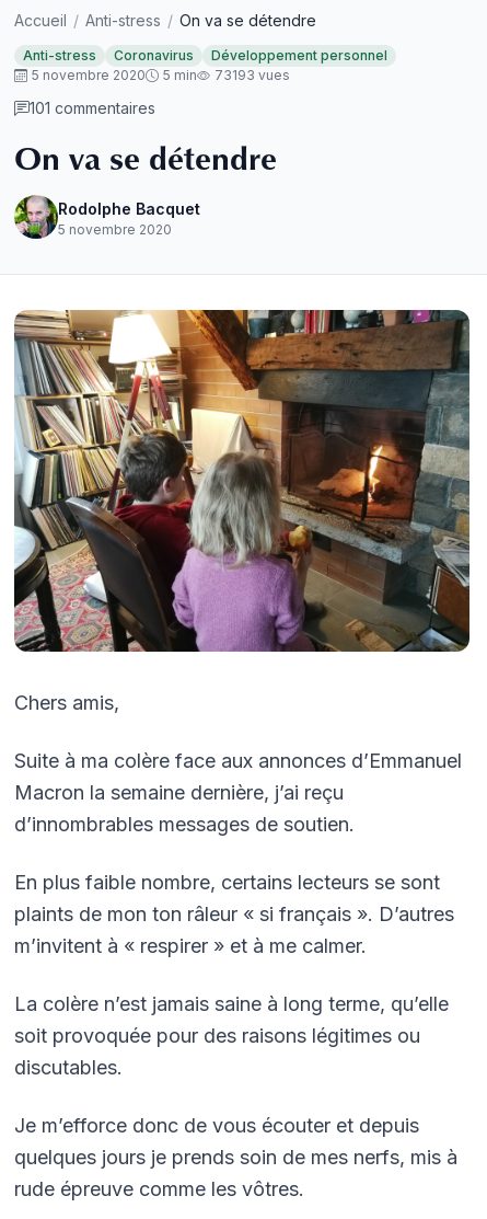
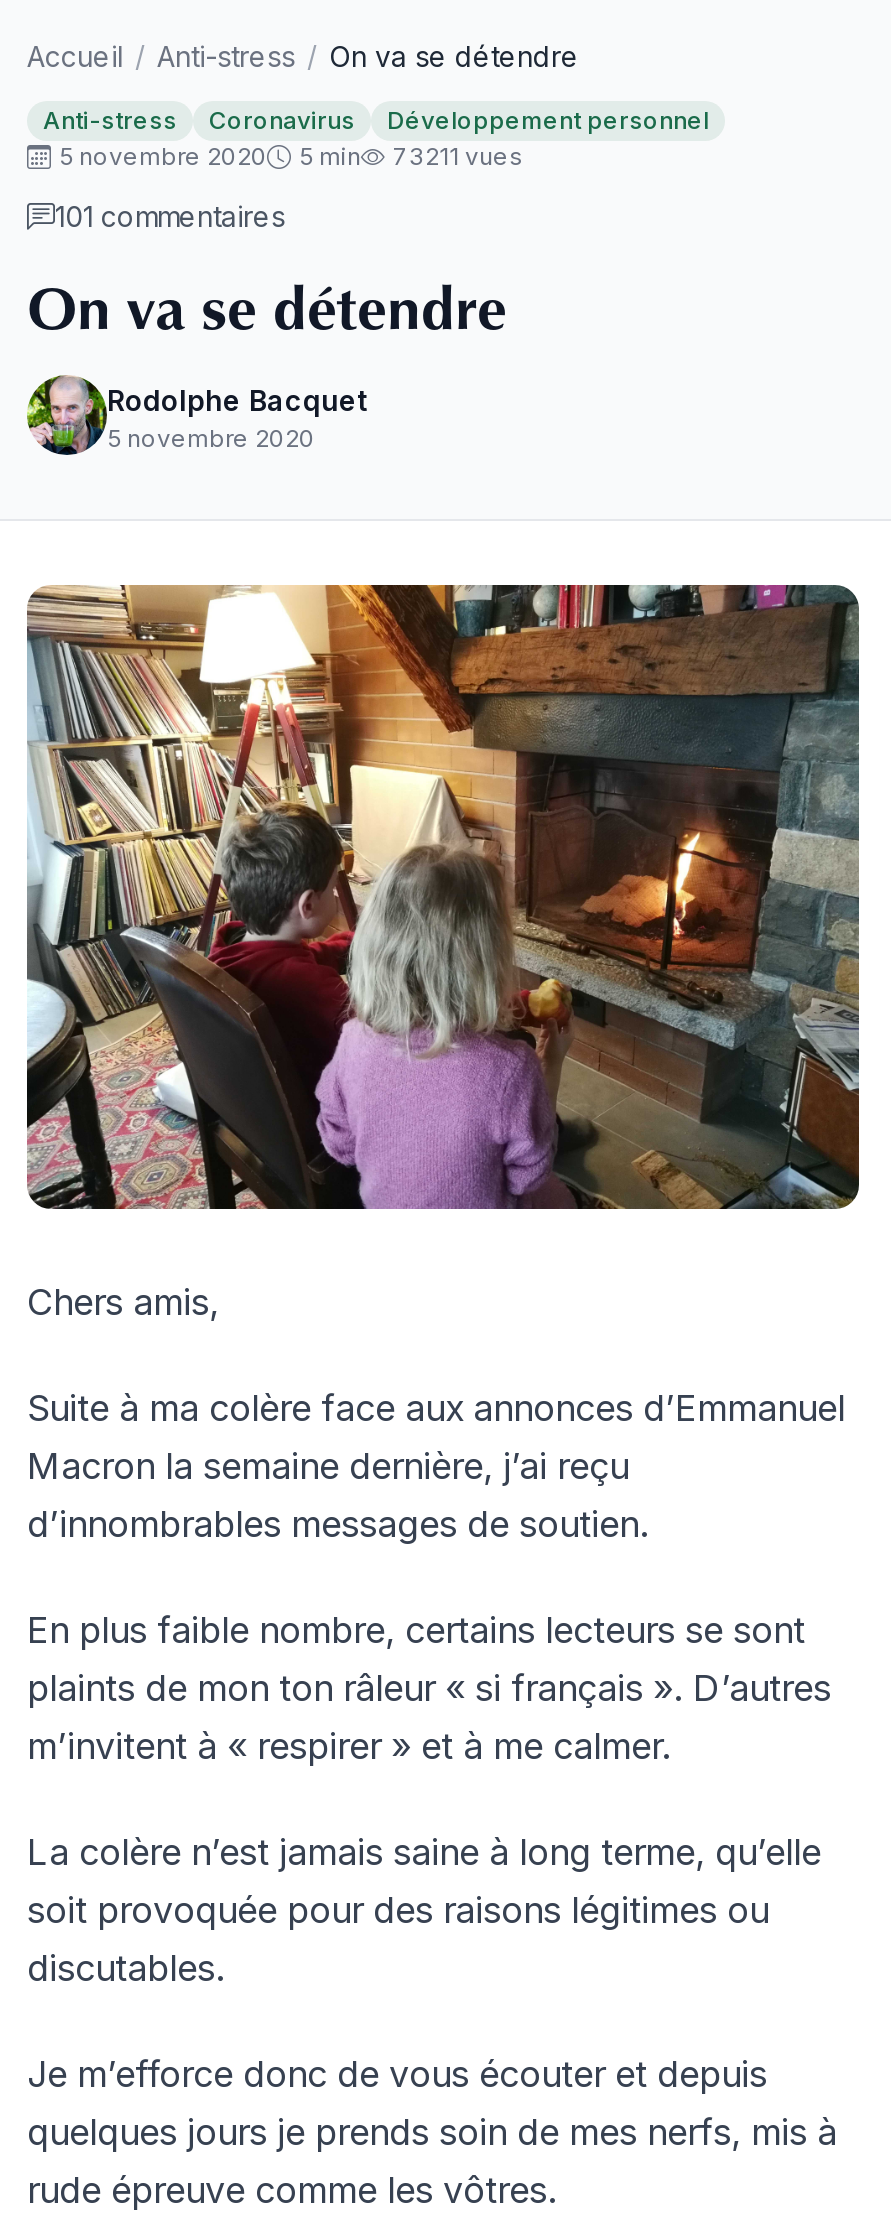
[32,67,290,83] 5 novembre 2020 5 min 73193 vues -> [59,141,523,171] 5 novembre 2020 5 min 73211 vues

